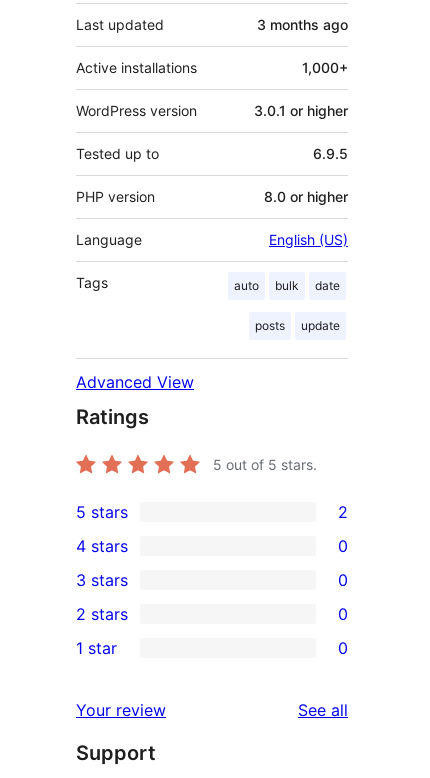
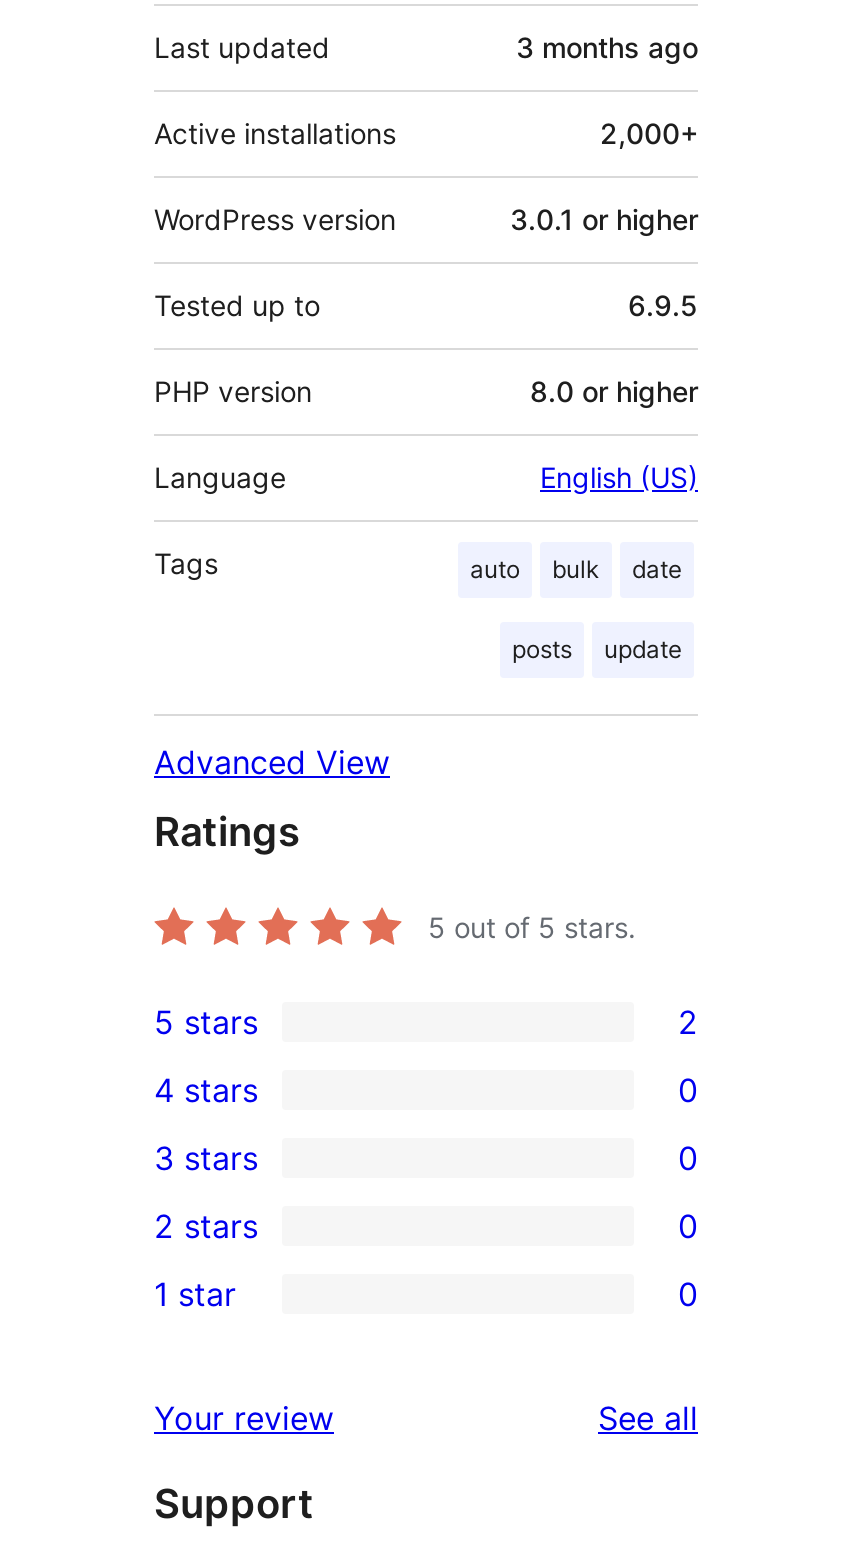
[302,59,348,76] 1,000+ -> [600,116,698,150] 2,000+

